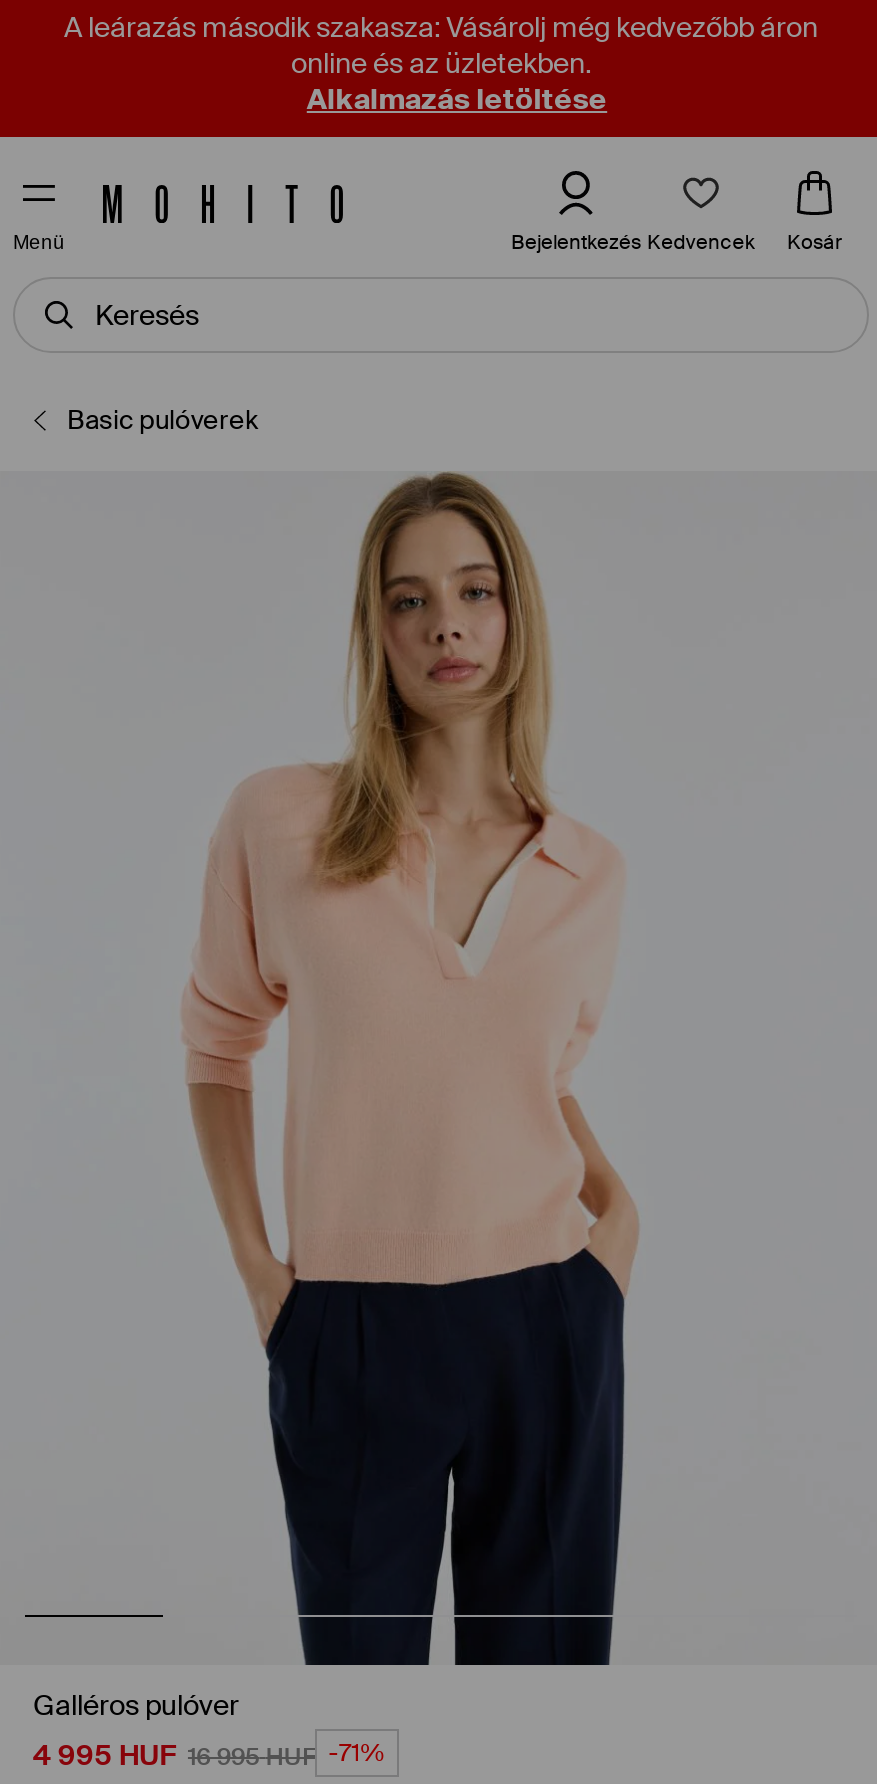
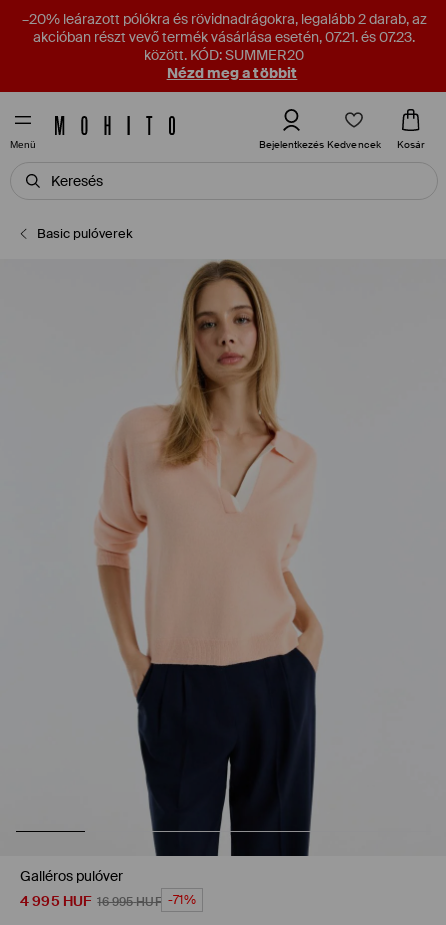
[64,9,818,117] A leárazás második szakasza: Vásárolj még kedvezőbb áron | online és az üzletekben. | Alkalmazás letöltése -> [21,10,426,82] –20% leárazott pólókra és rövidnadrágokra, legalább 2 darab, az | akcióban részt vevő termék vásárlása esetén, 07.21. és 07.23. | között. KÓD: SUMMER20 | Nézd meg a többit

